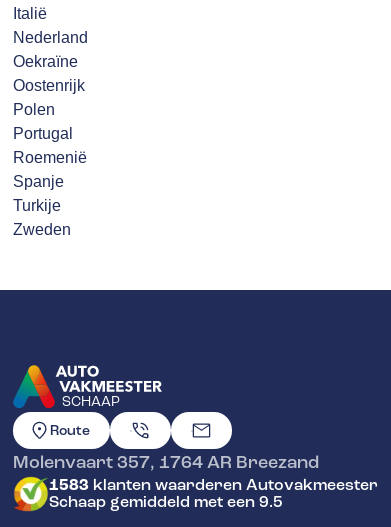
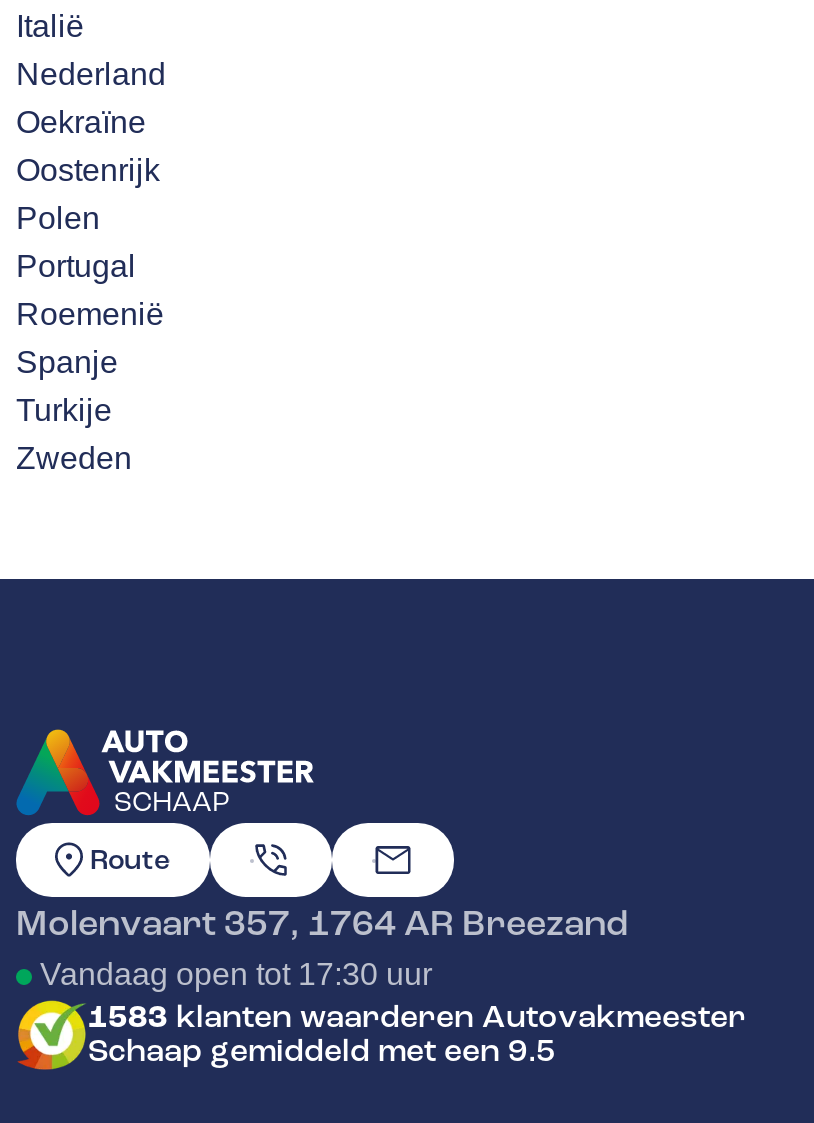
none -> [40,958,432,992] Vandaag open tot 17:30 uur

